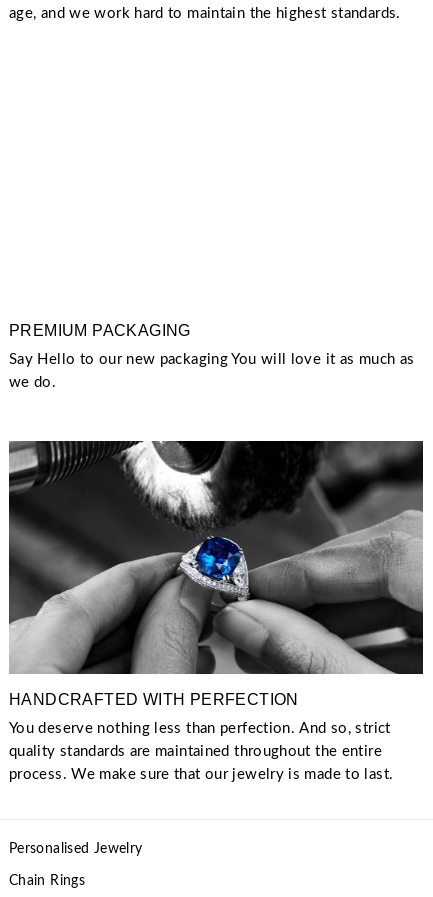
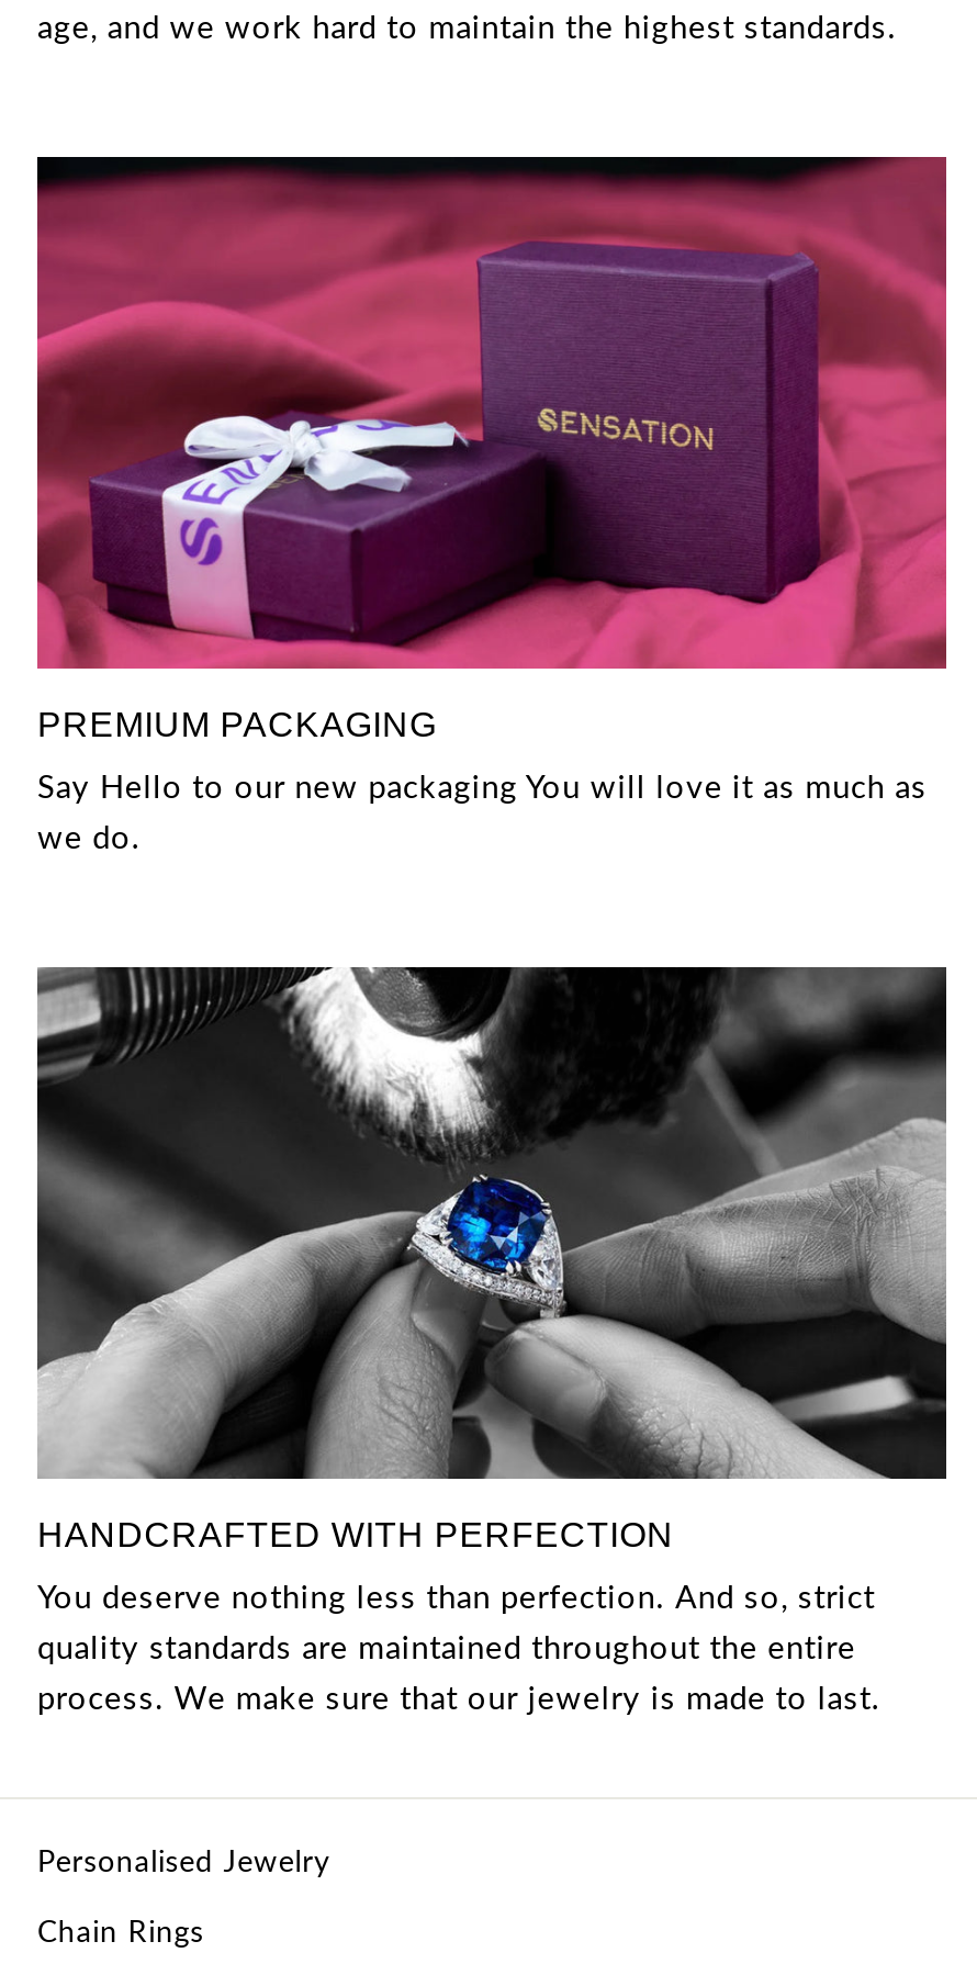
none -> [35,155,948,671] [image]

